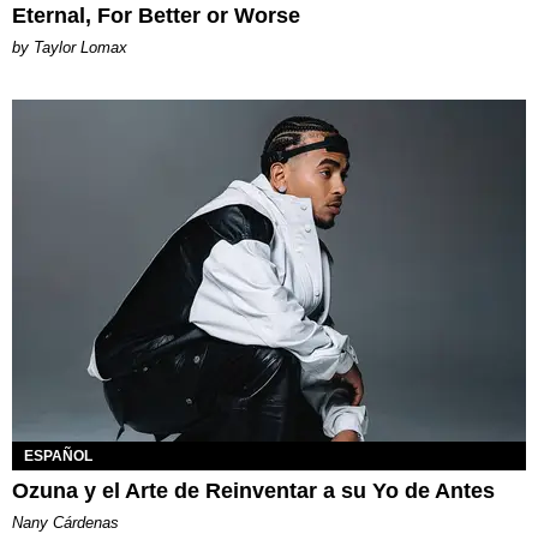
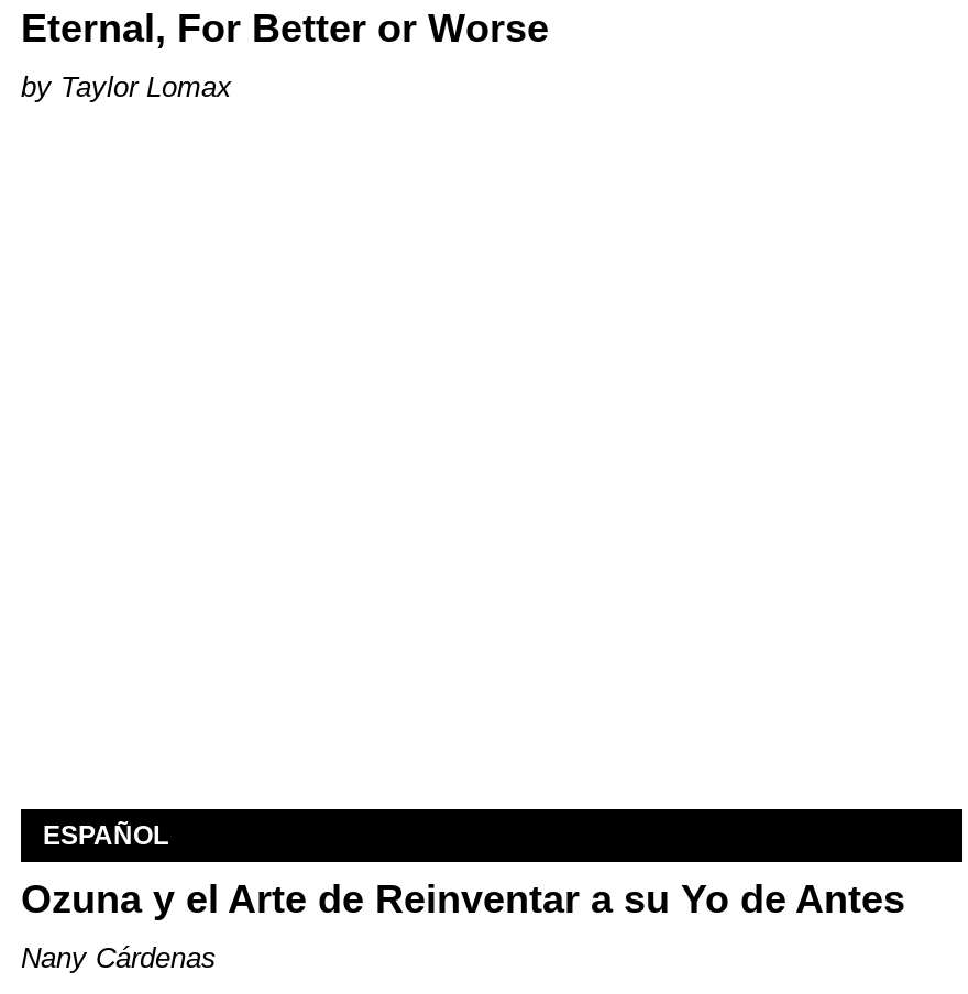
[11,98,527,443] [image] -> none

